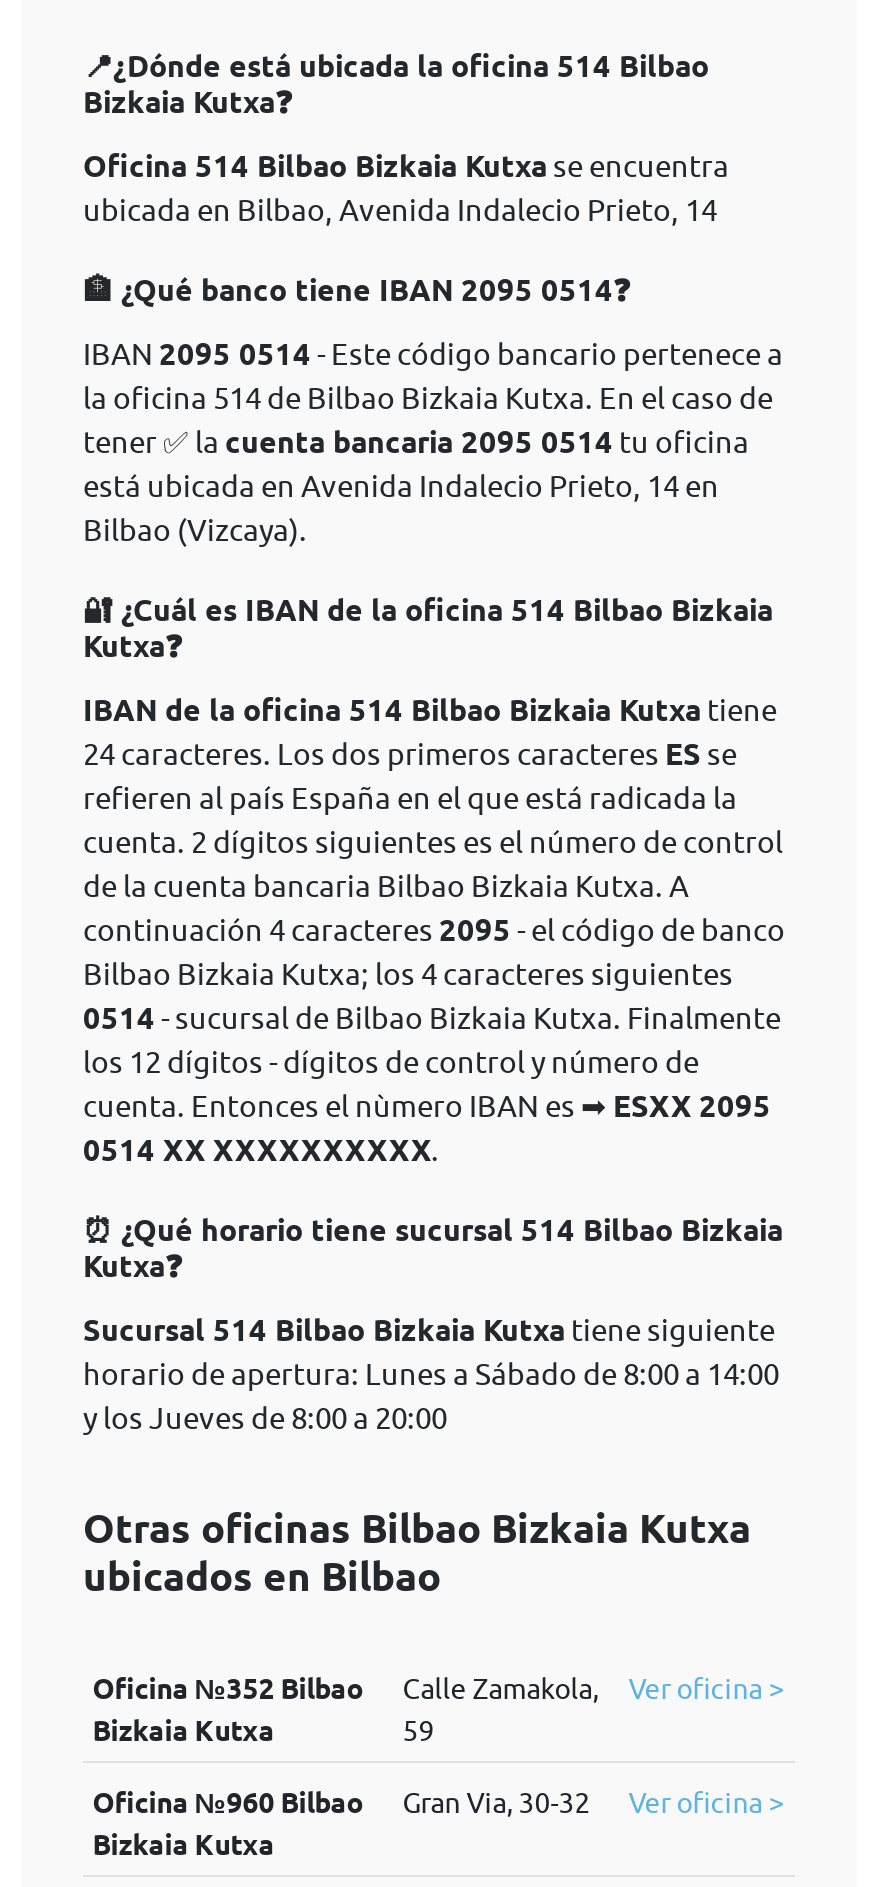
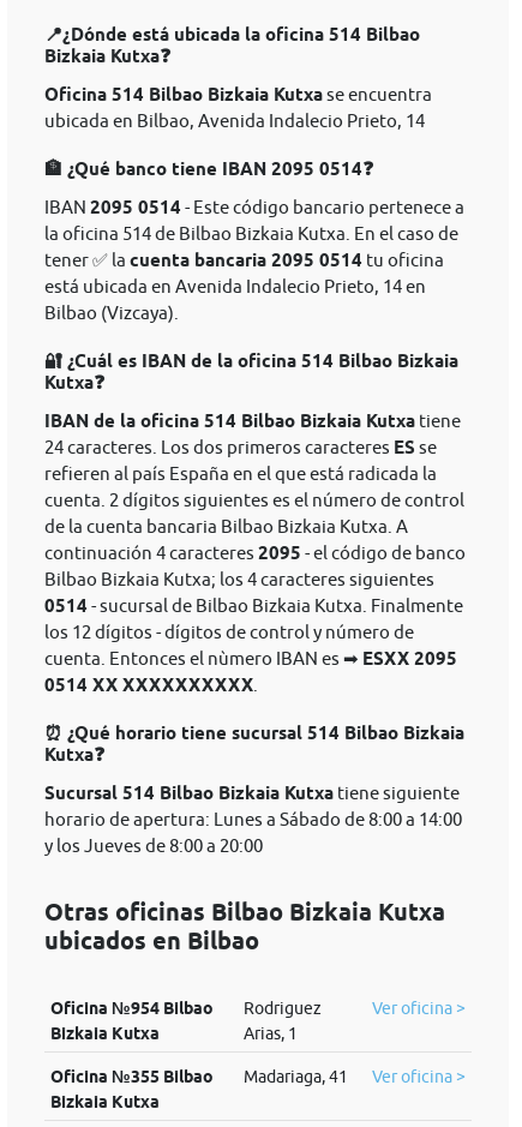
[93,1673,365,1705] Oficina №352 Bilbao -> [50,999,213,1018] Oficina №954 Bilbao
[403,1673,599,1747] Calle Zamakola, | 59 -> [243,999,321,1043] Rodriguez | Arias, 1
[93,1787,365,1819] Oficina №960 Bilbao -> [50,1067,213,1086] Oficina №355 Bilbao
[403,1787,591,1819] Gran Via, 30-32 -> [243,1067,348,1086] Madariaga, 41

